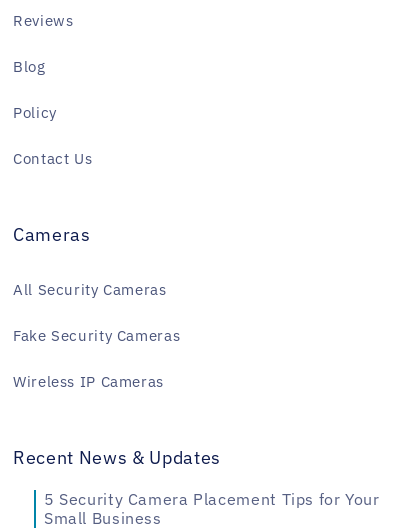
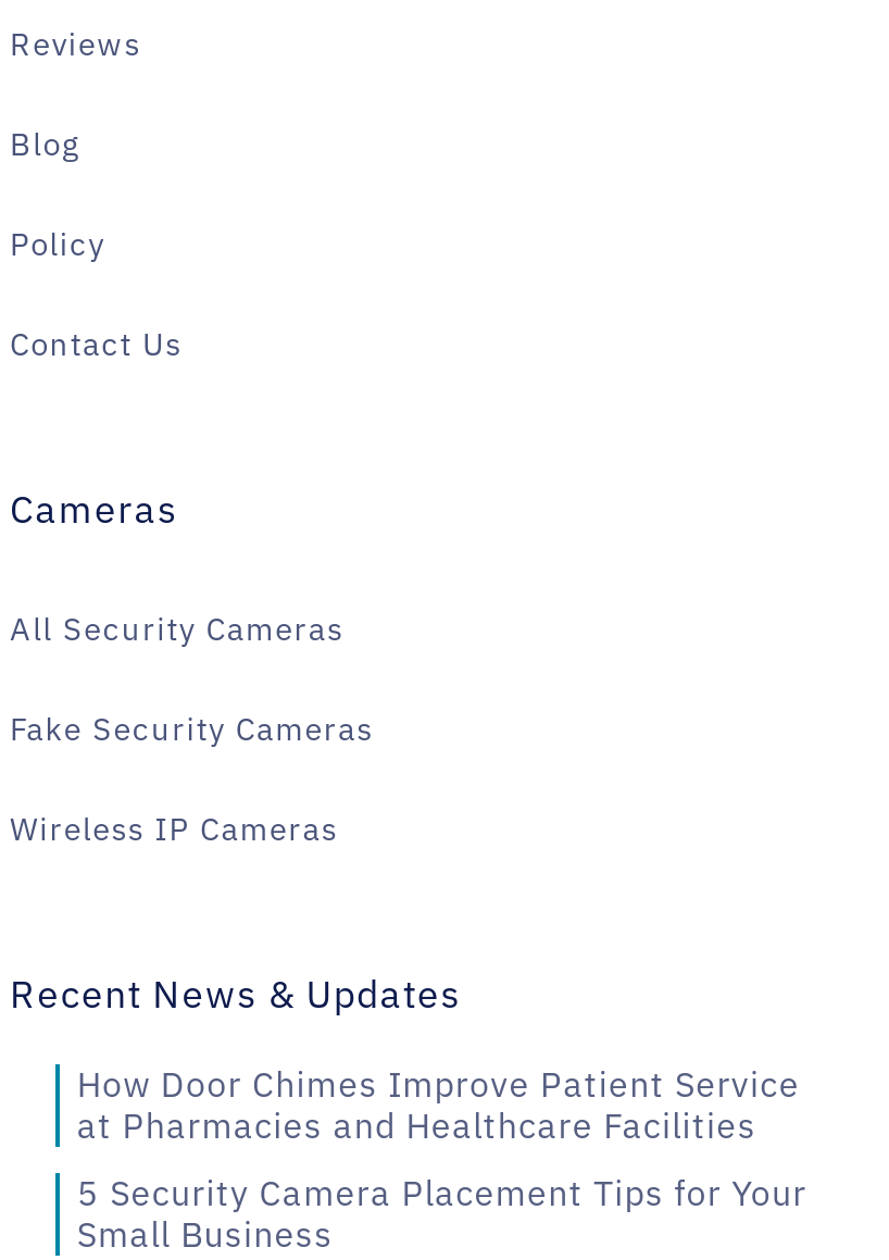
none -> [77,1061,800,1146] How Door Chimes Improve Patient Service | at Pharmacies and Healthcare Facilities

